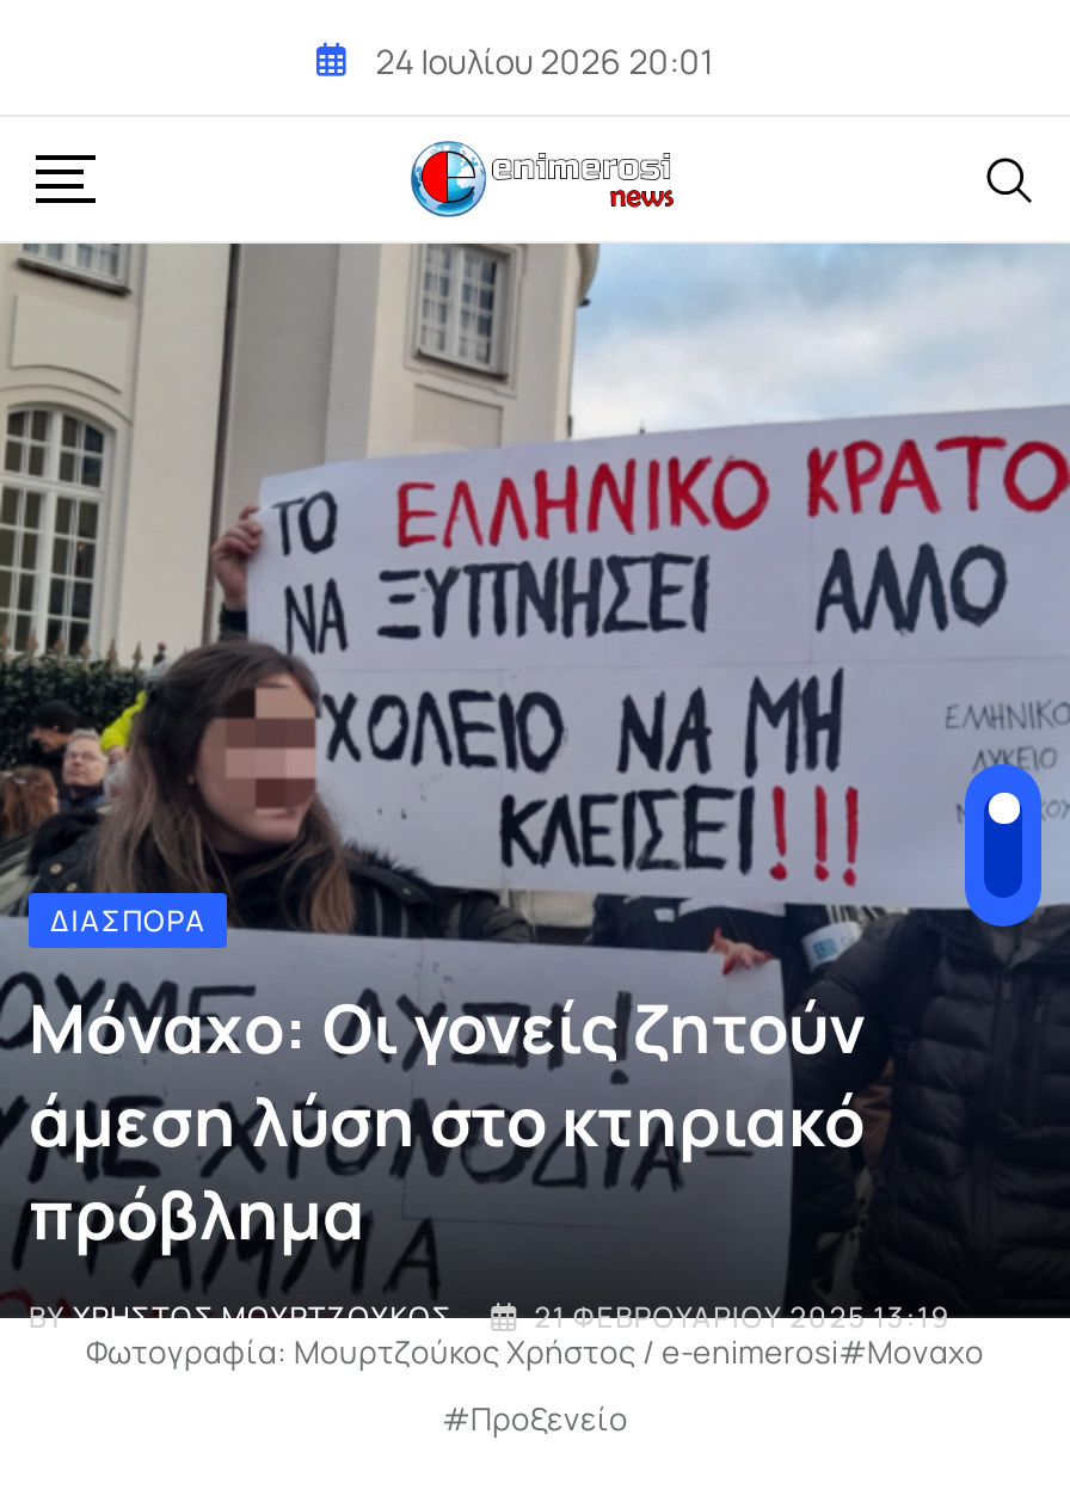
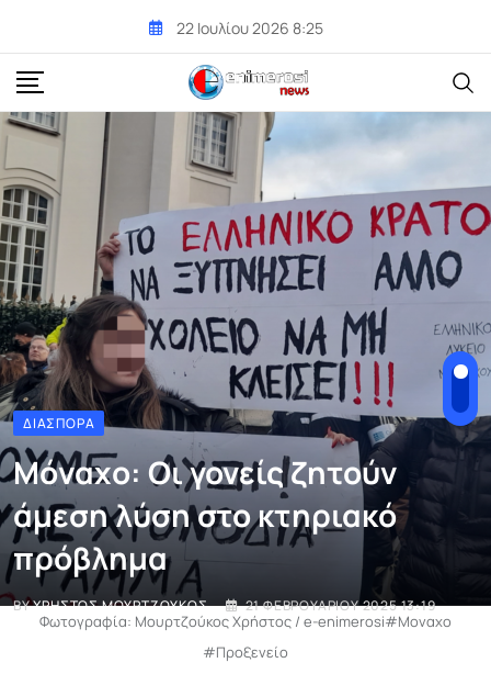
[375,37,712,82] 24 Ιουλίου 2026 20:01 -> [176,17,323,38] 22 Ιουλίου 2026 8:25

